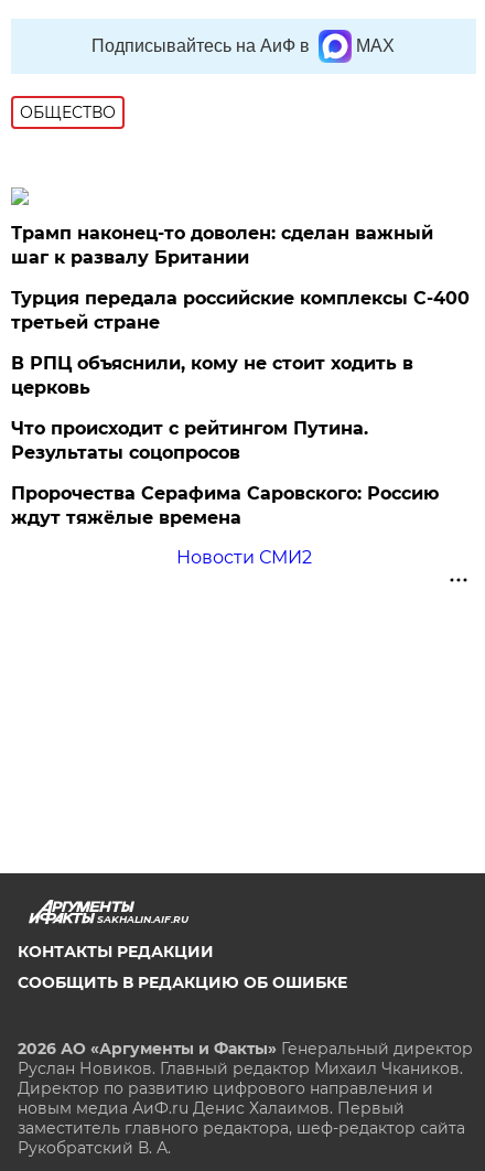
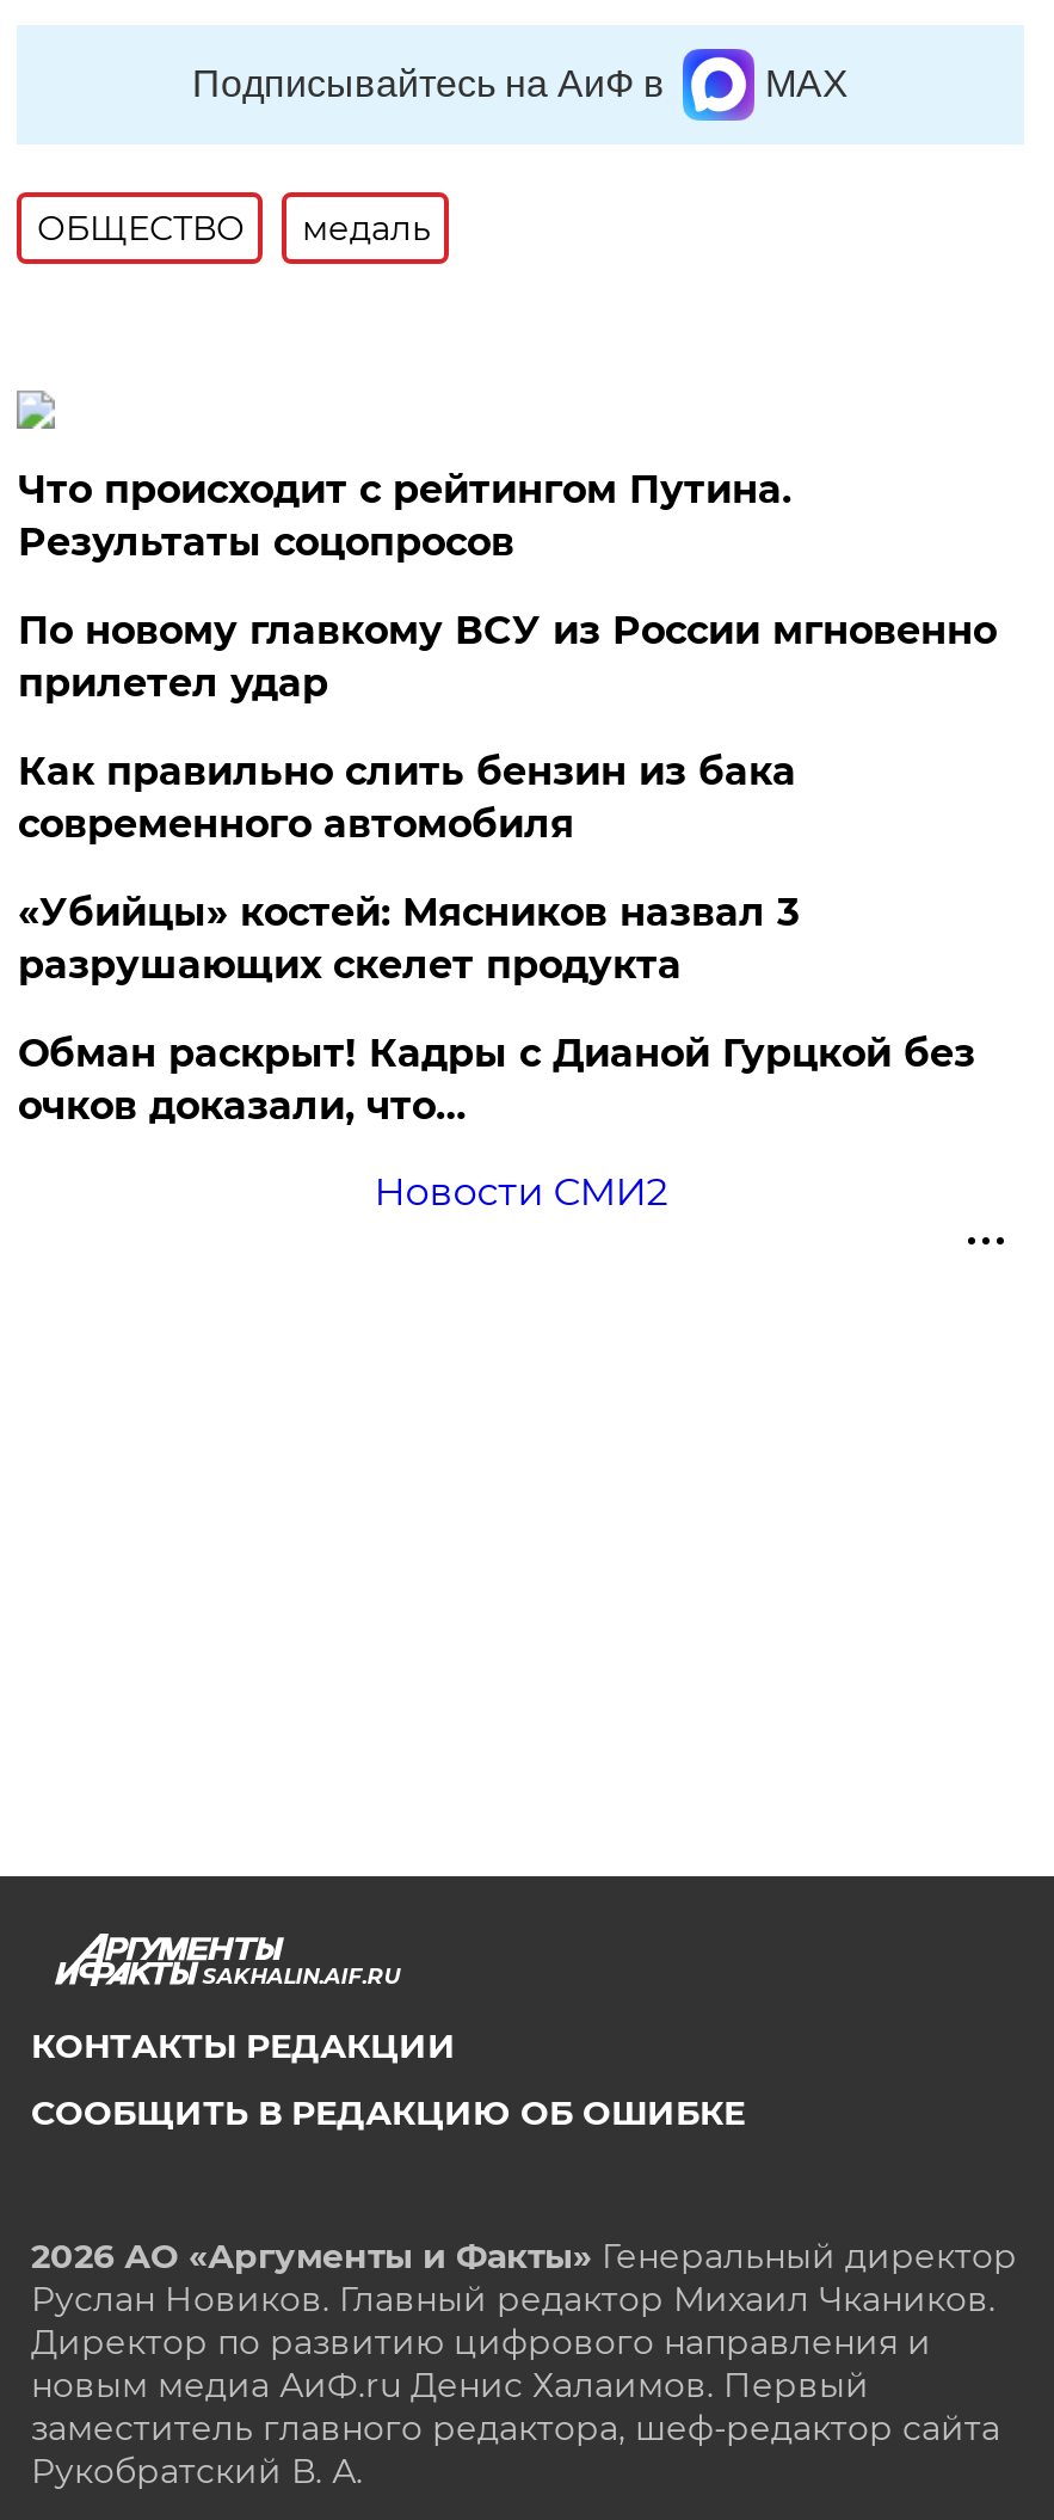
[11,223,470,398] Трамп наконец-то доволен: сделан важный | шаг к развалу Британии | Турция передала российские комплексы С-400 | третьей стране | В РПЦ объяснили, кому не стоит ходить в | церковь -> [302,207,431,250] медаль
moved [11,418,369,463] -> [18,467,791,565]: Что происходит с рейтингом Путина. | Результаты соцопросов
[11,483,439,528] Пророчества Серафима Саровского: Россию | ждут тяжёлые времена -> [18,608,996,1129] По новому главкому ВСУ из России мгновенно | прилетел удар | Как правильно слить бензин из бака | современного автомобиля | «Убийцы» костей: Мясников назвал 3 | разрушающих скелет продукта | Обман раскрыт! Кадры с Дианой Гурцкой без | очков доказали, что…

